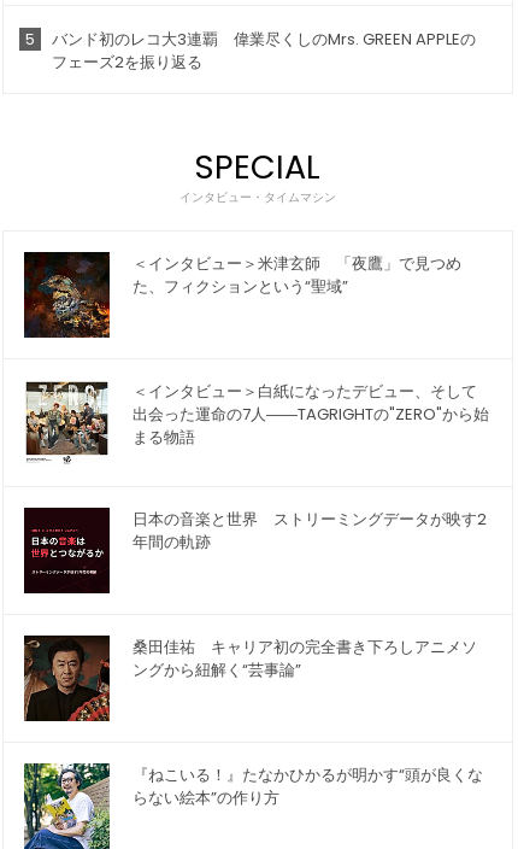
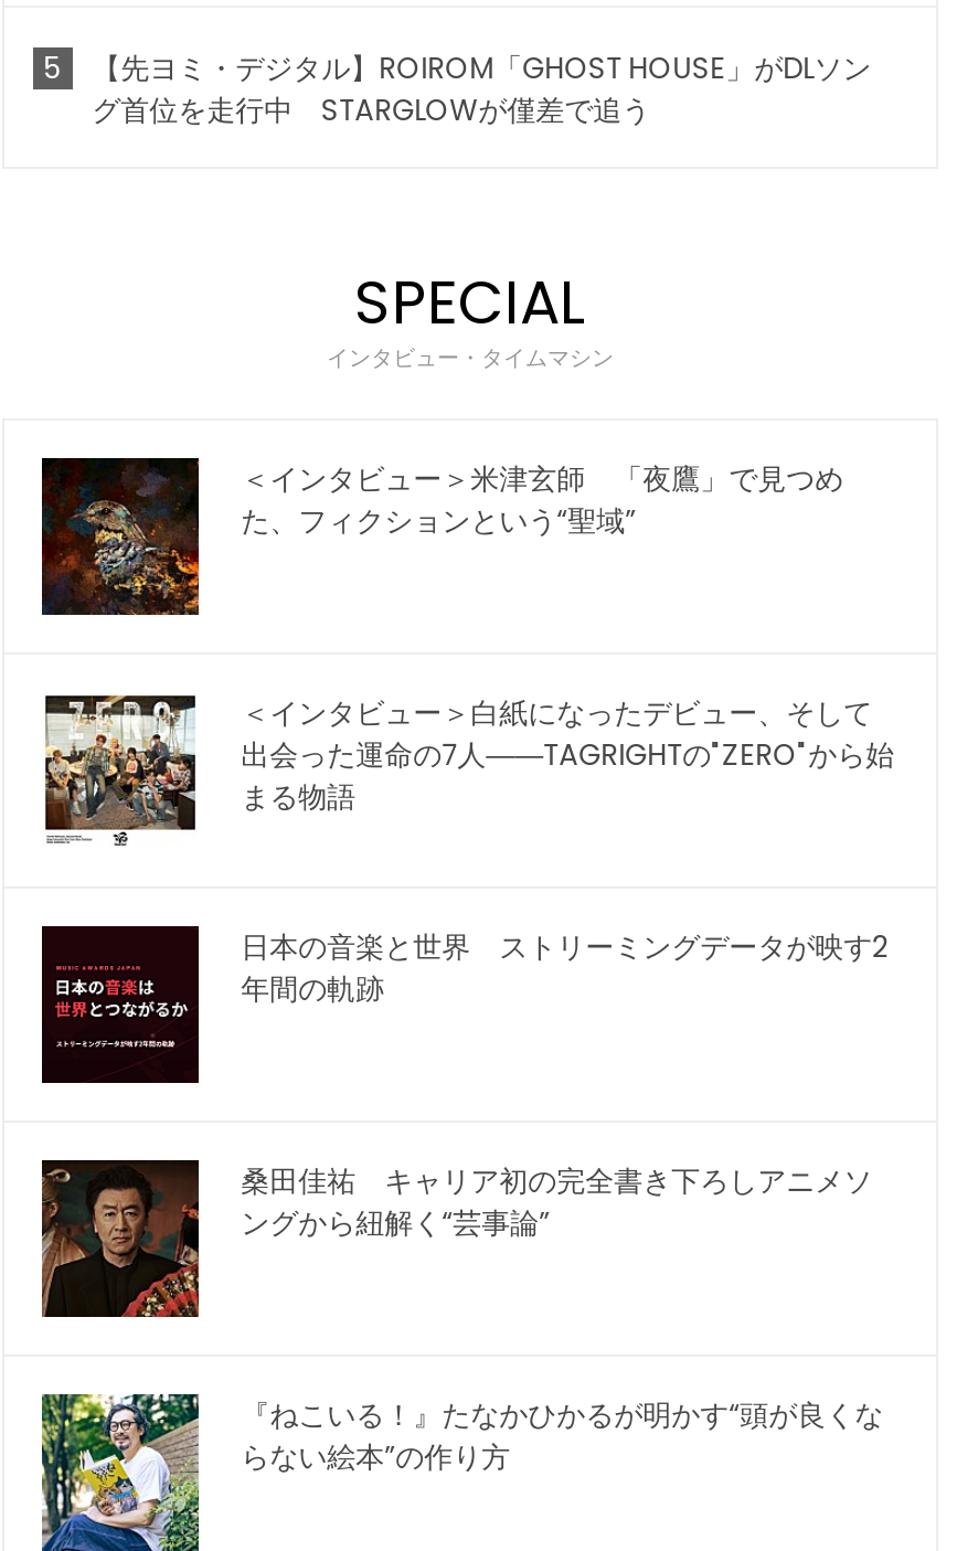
[51,28,475,74] バンド初のレコ大3連覇 偉業尽くしのMrs. GREEN APPLEの | フェーズ2を振り返る -> [92,48,871,132] 【先ヨミ・デジタル】ROIROM「GHOST HOUSE」がDLソン | グ首位を走行中 STARGLOWが僅差で追う

